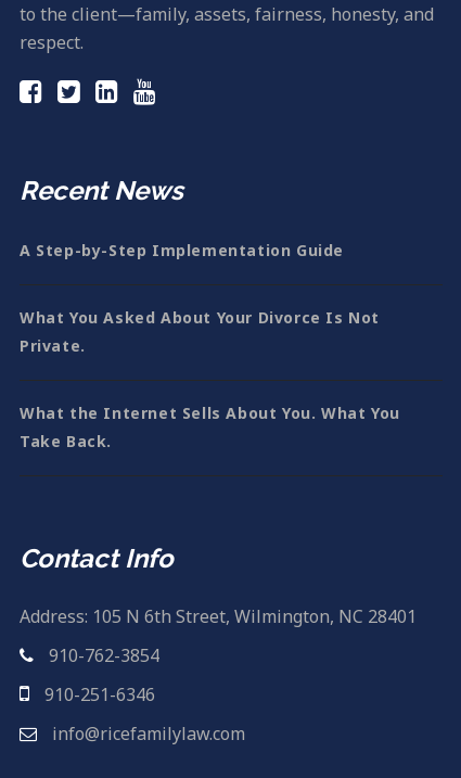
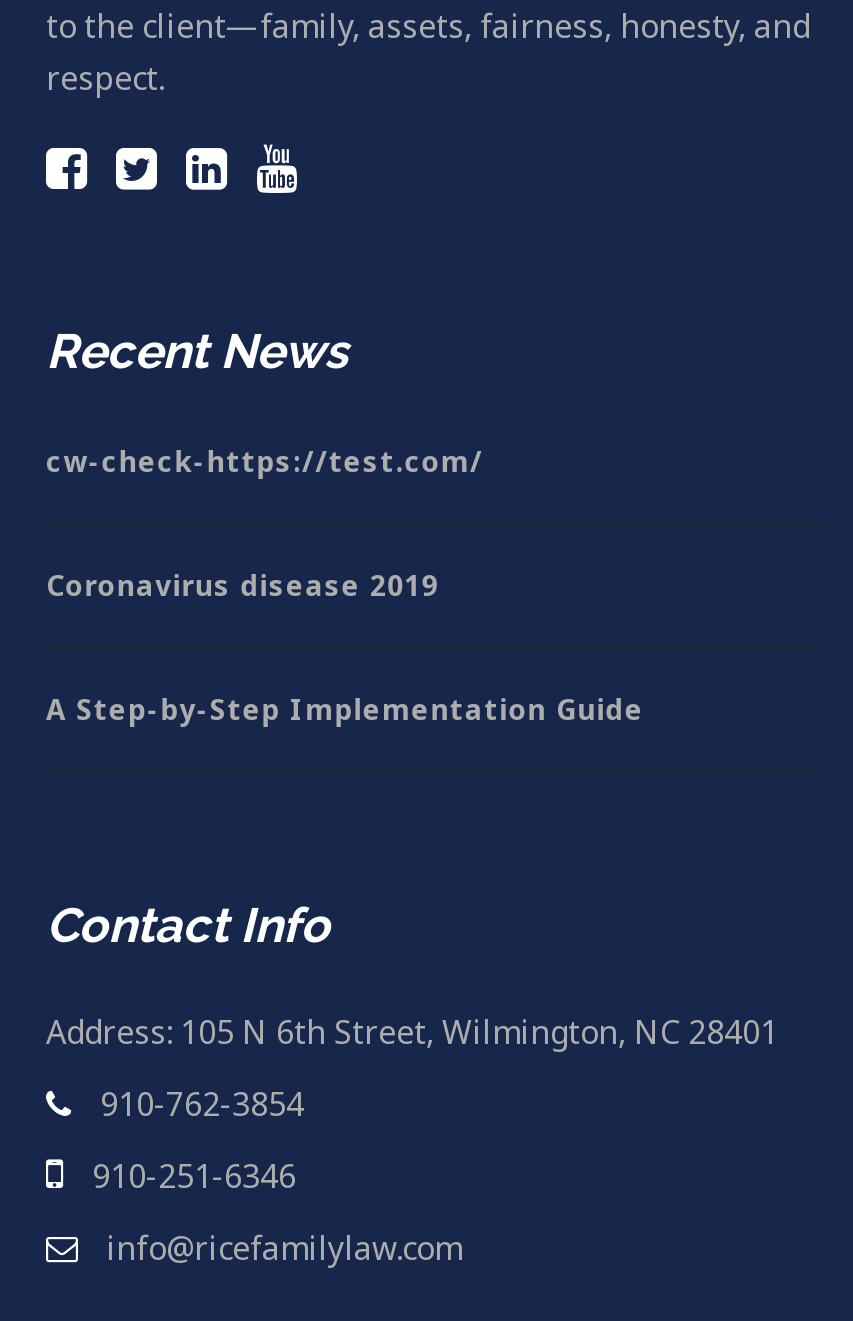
none -> [46,442,483,604] cw-check-https://test.com/ | Coronavirus disease 2019
moved [20,240,344,261] -> [46,690,644,728]: A Step-by-Step Implementation Guide
[20,307,400,452] What You Asked About Your Divorce Is Not | Private. | What the Internet Sells About You. What You | Take Back. -> none

